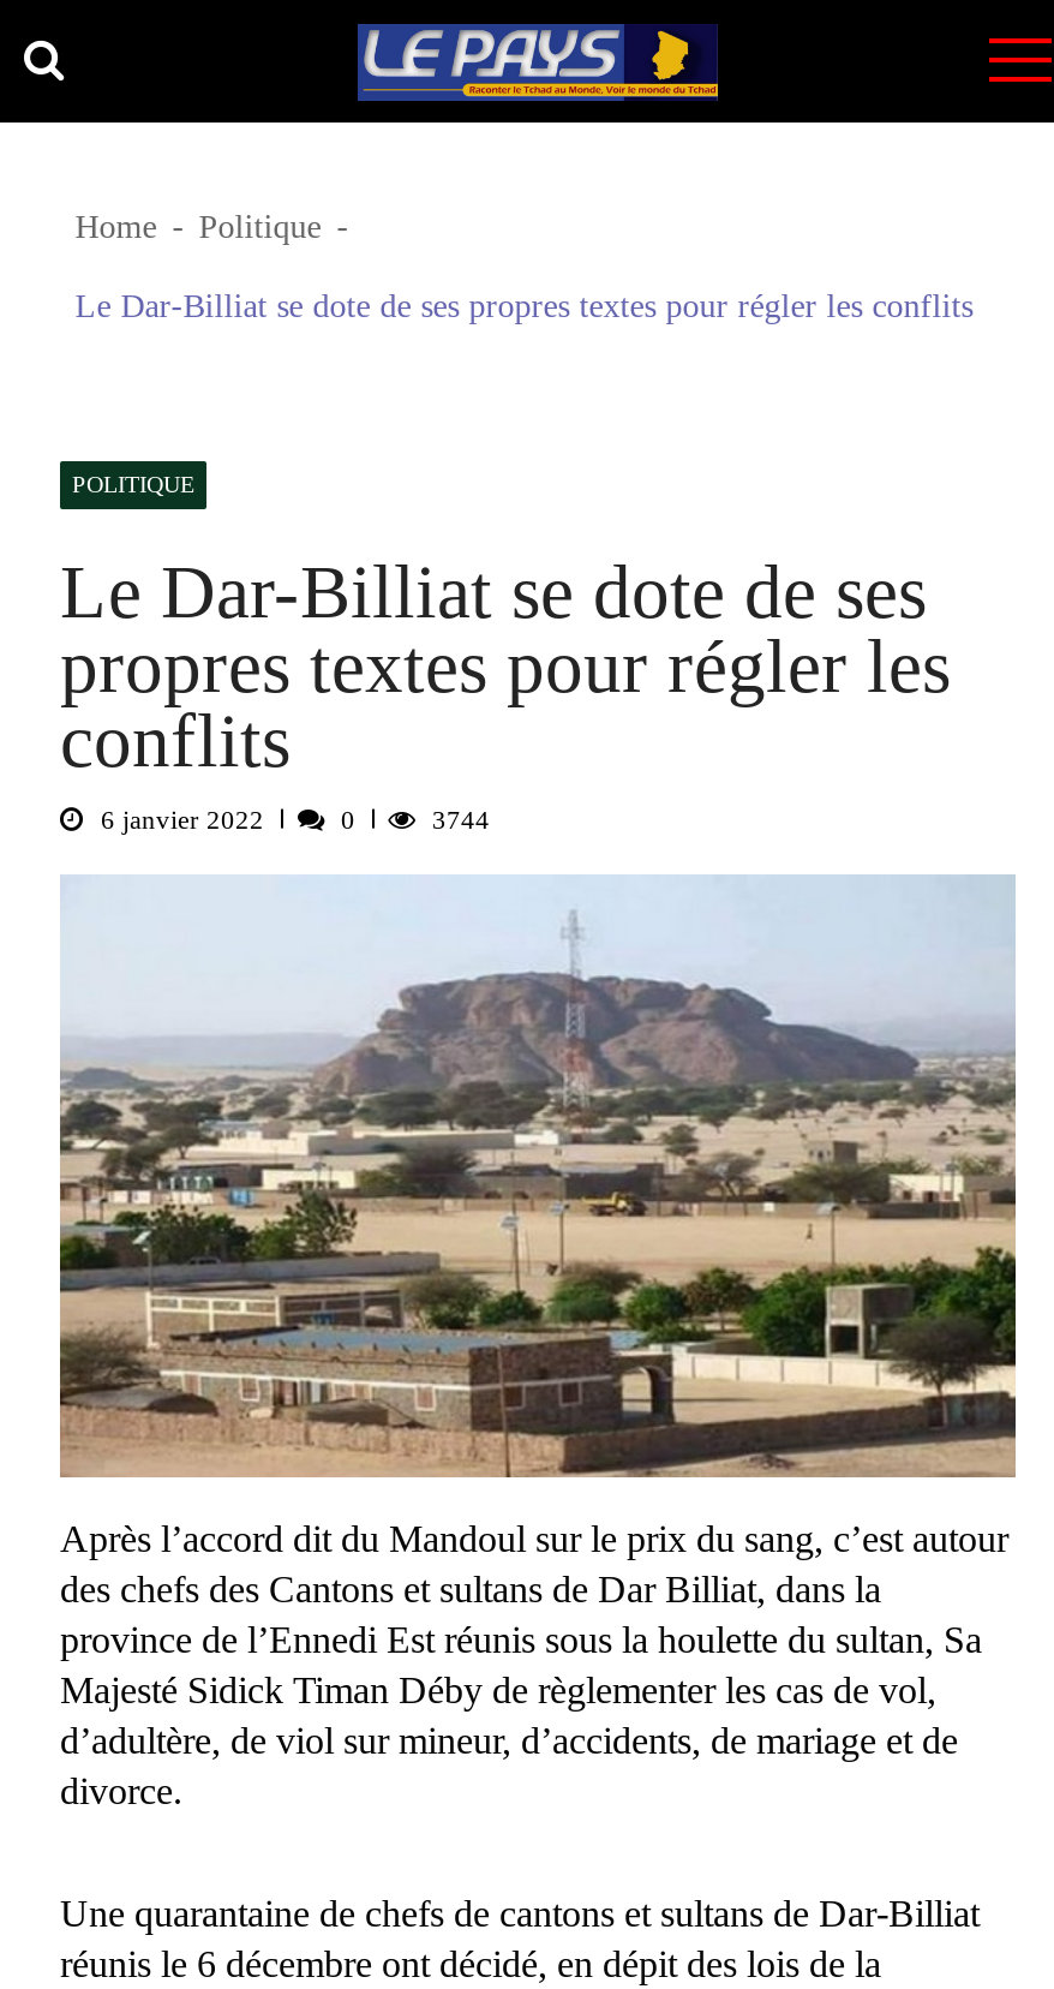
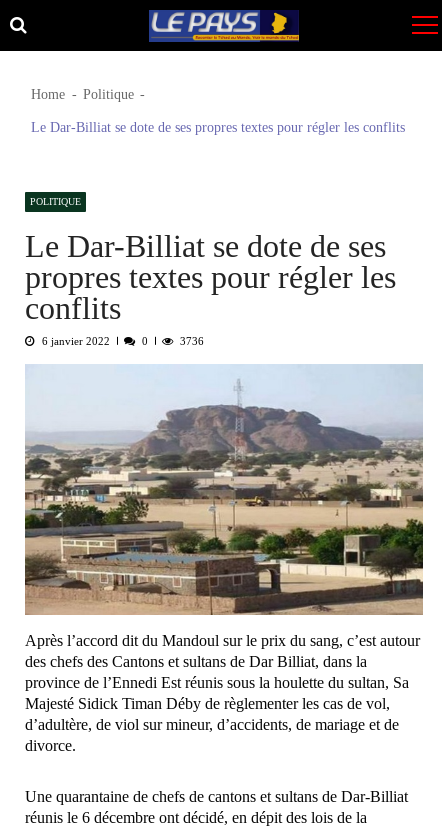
[432,804,490,833] 3744 -> [180,335,204,347] 3736

